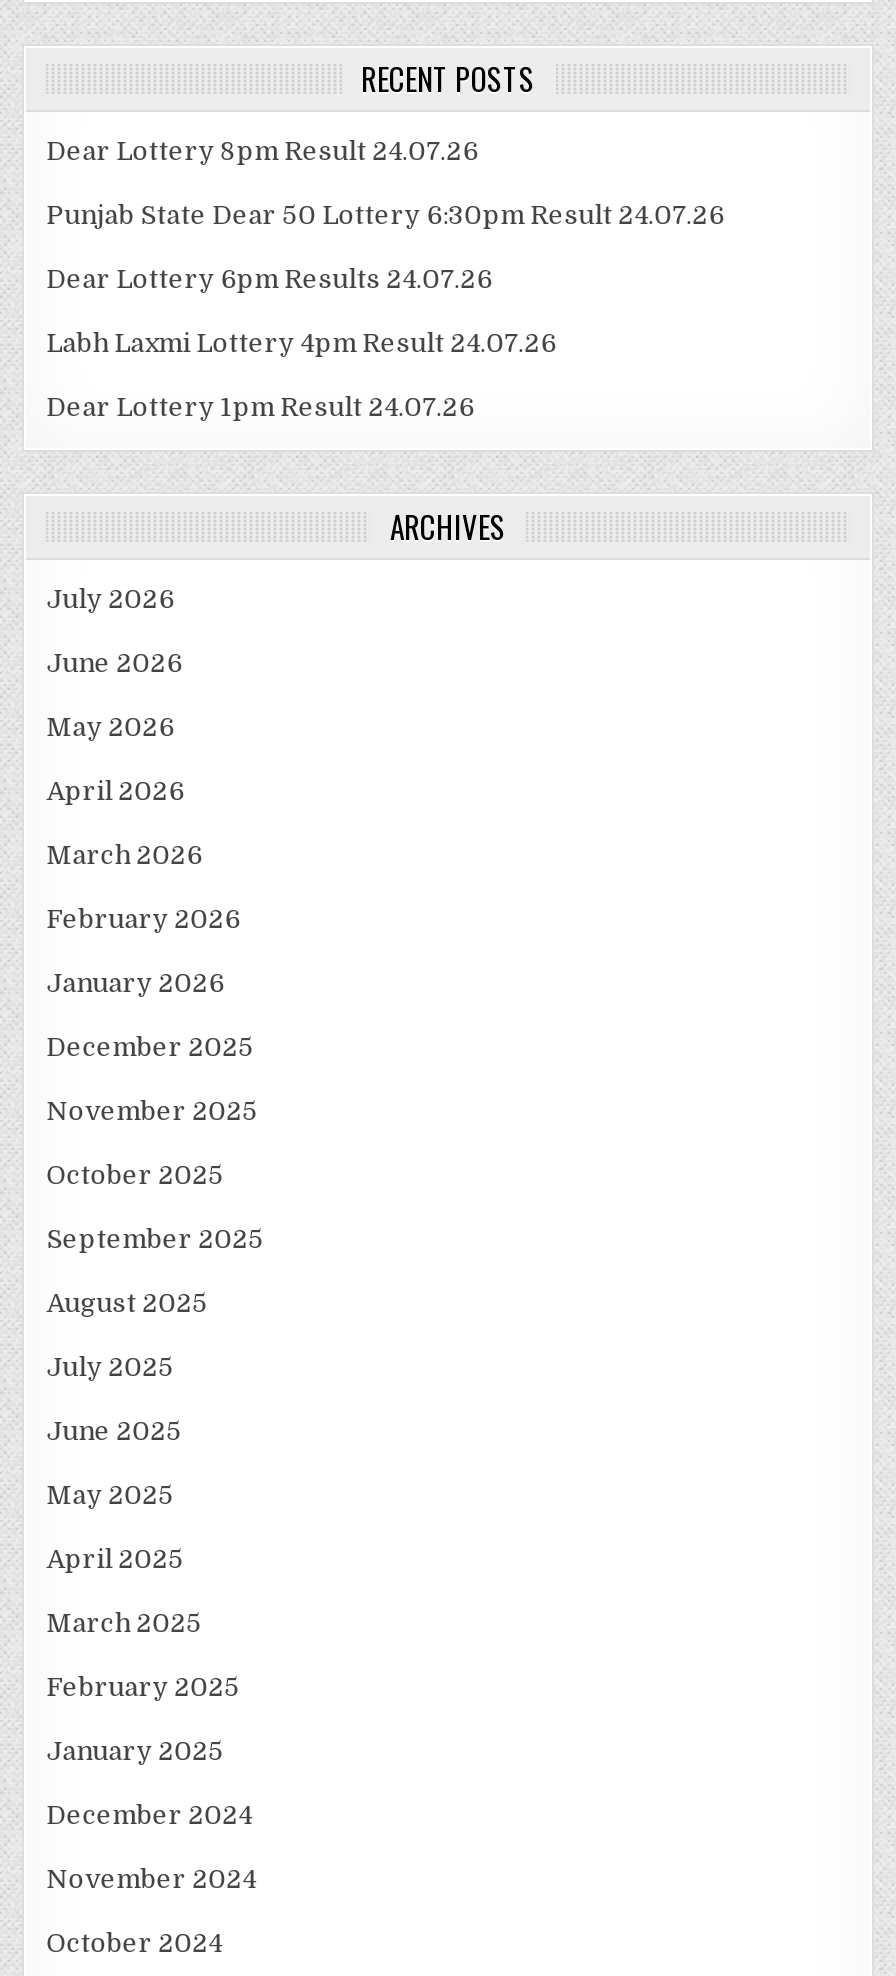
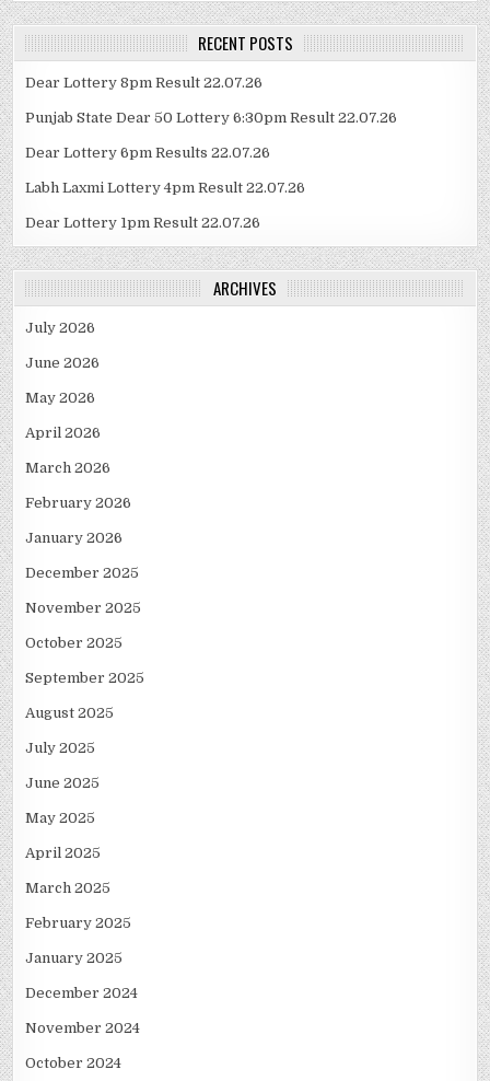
[46,137,478,167] Dear Lottery 8pm Result 24.07.26 -> [25,75,263,91] Dear Lottery 8pm Result 22.07.26
[46,201,724,231] Punjab State Dear 50 Lottery 6:30pm Result 24.07.26 -> [25,110,397,126] Punjab State Dear 50 Lottery 6:30pm Result 22.07.26
[46,265,492,295] Dear Lottery 6pm Results 24.07.26 -> [25,145,270,161] Dear Lottery 6pm Results 22.07.26
[46,329,556,359] Labh Laxmi Lottery 4pm Result 24.07.26 -> [25,180,305,196] Labh Laxmi Lottery 4pm Result 22.07.26
[46,393,474,423] Dear Lottery 1pm Result 24.07.26 -> [25,215,261,231] Dear Lottery 1pm Result 22.07.26

